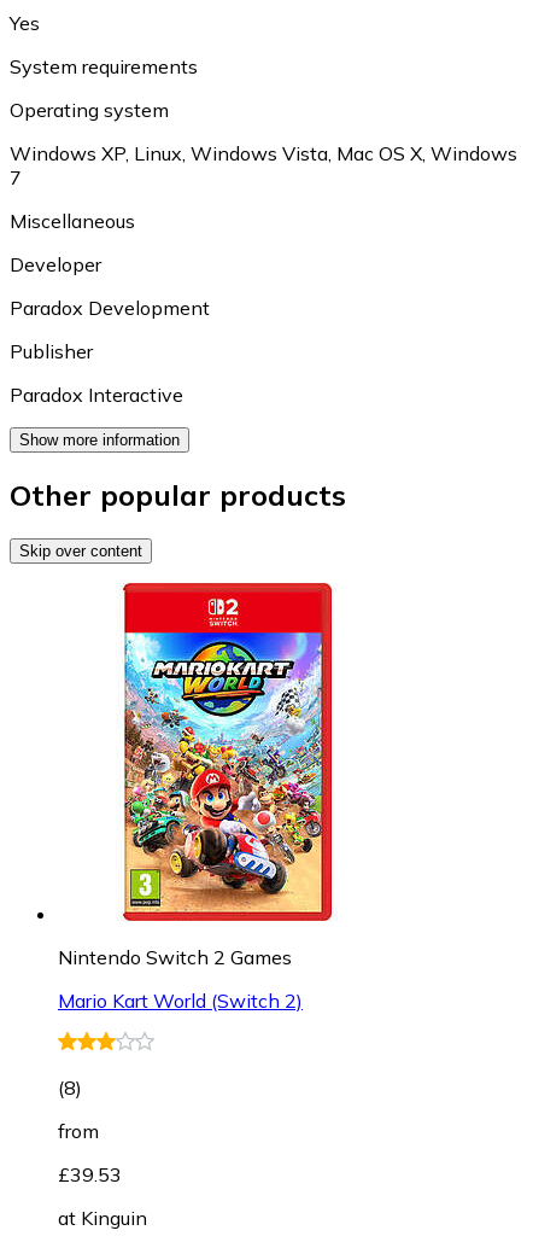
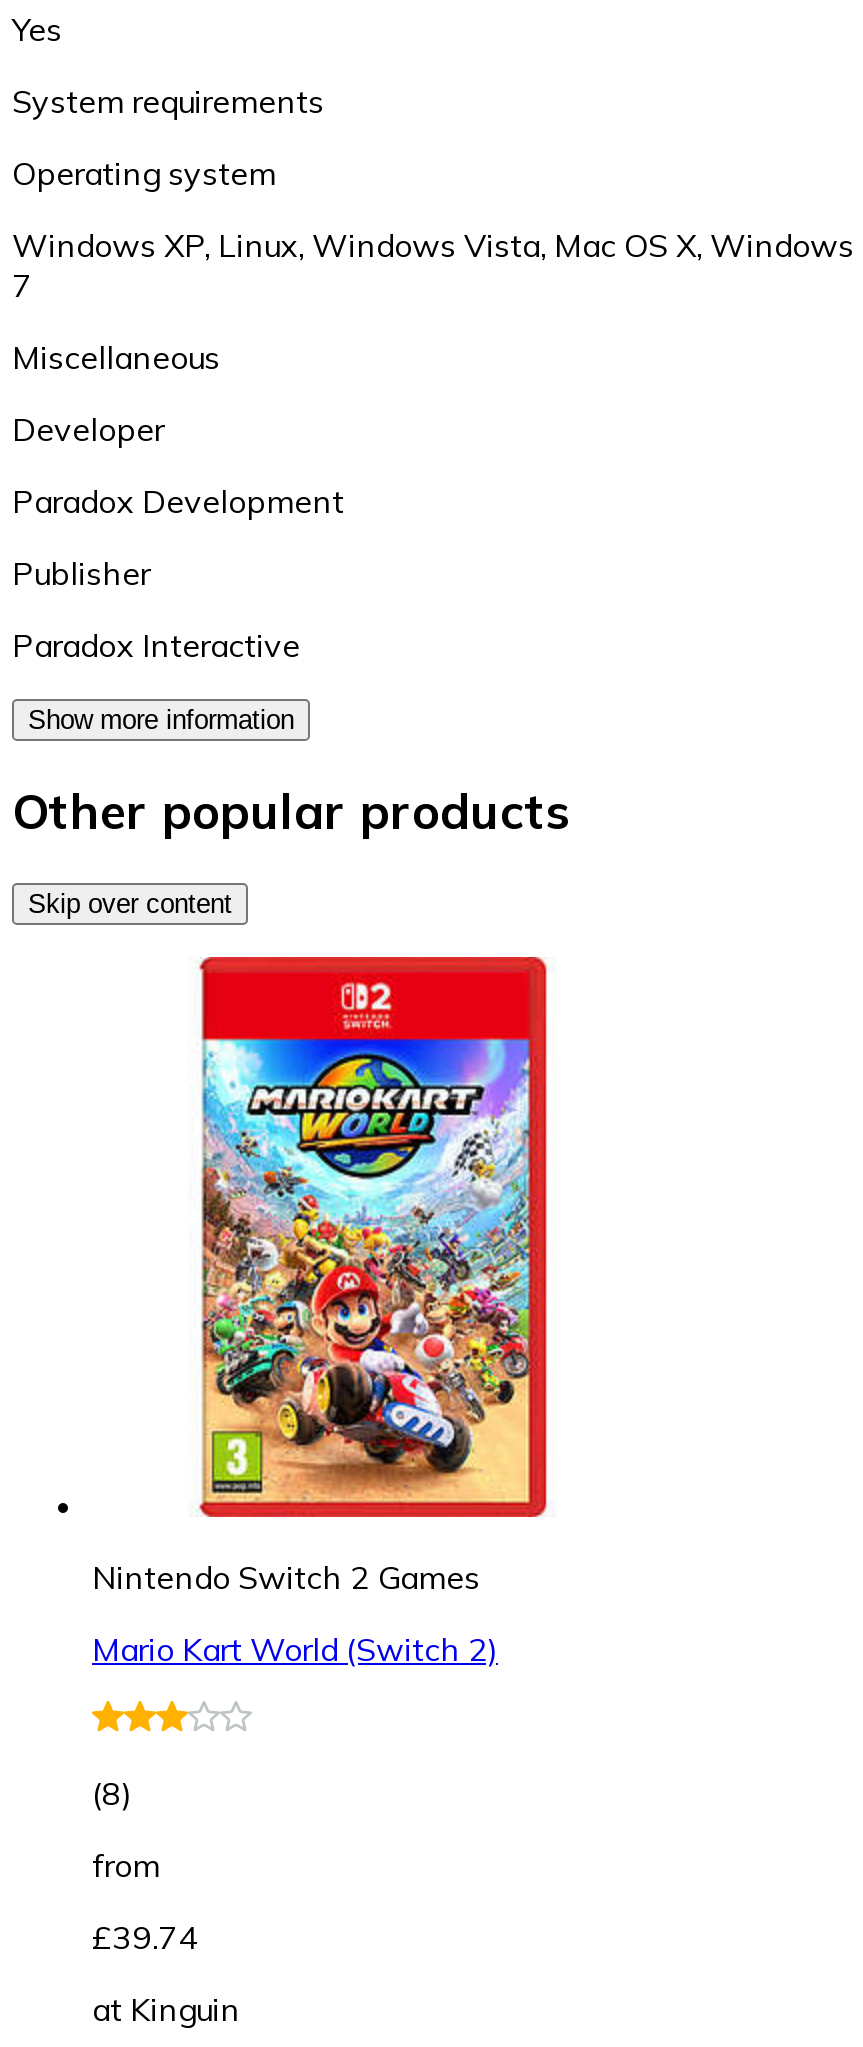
[58,1162,122,1186] £39.53 -> [92,1917,198,1957] £39.74

